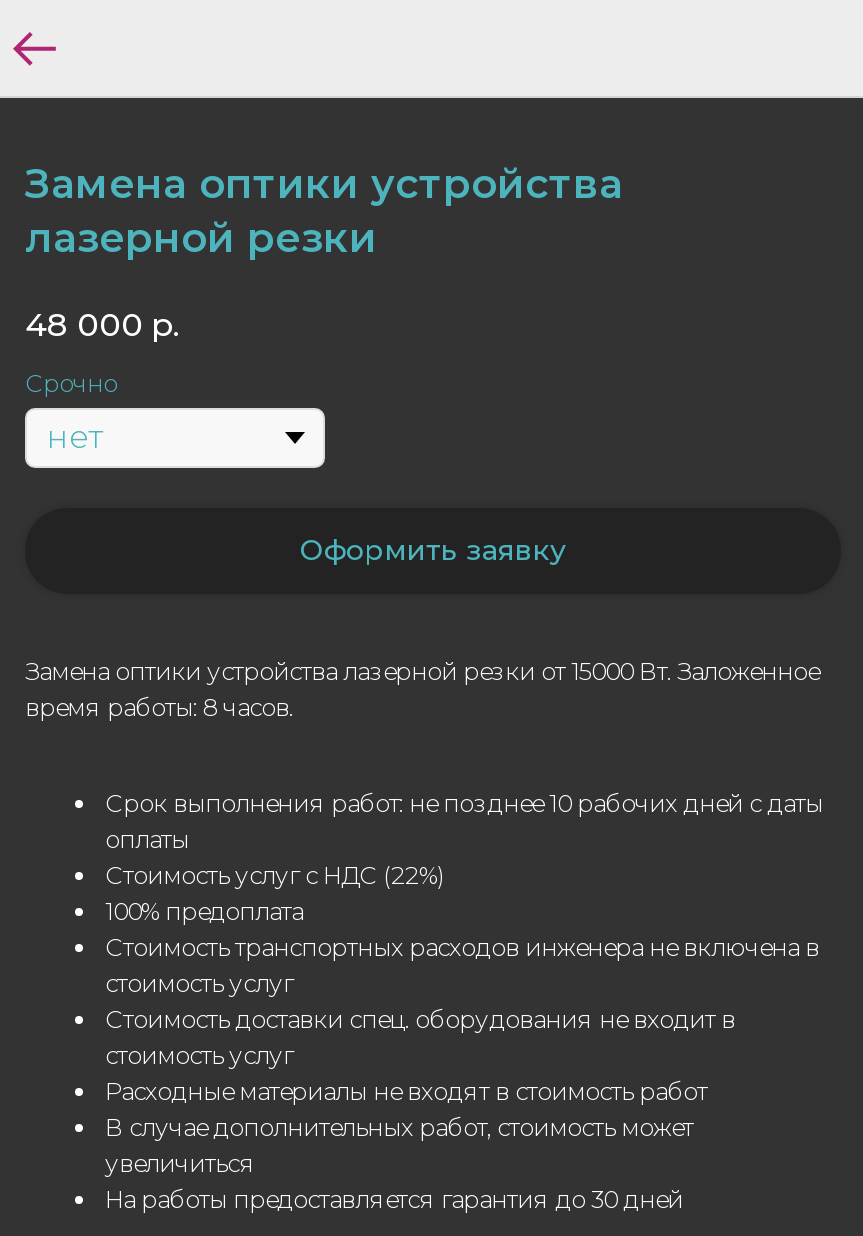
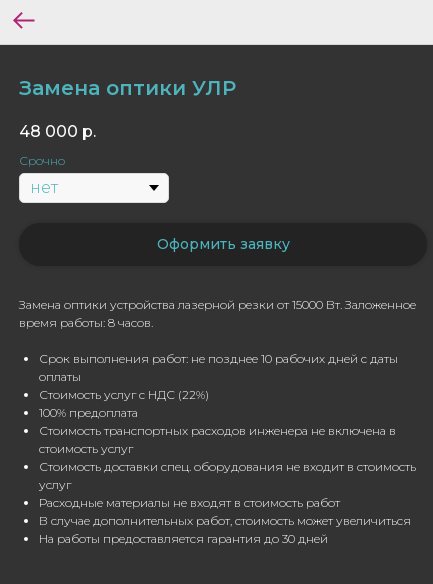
[25,160,623,262] Замена оптики устройства | лазерной резки -> [19,76,236,100] Замена оптики УЛР

